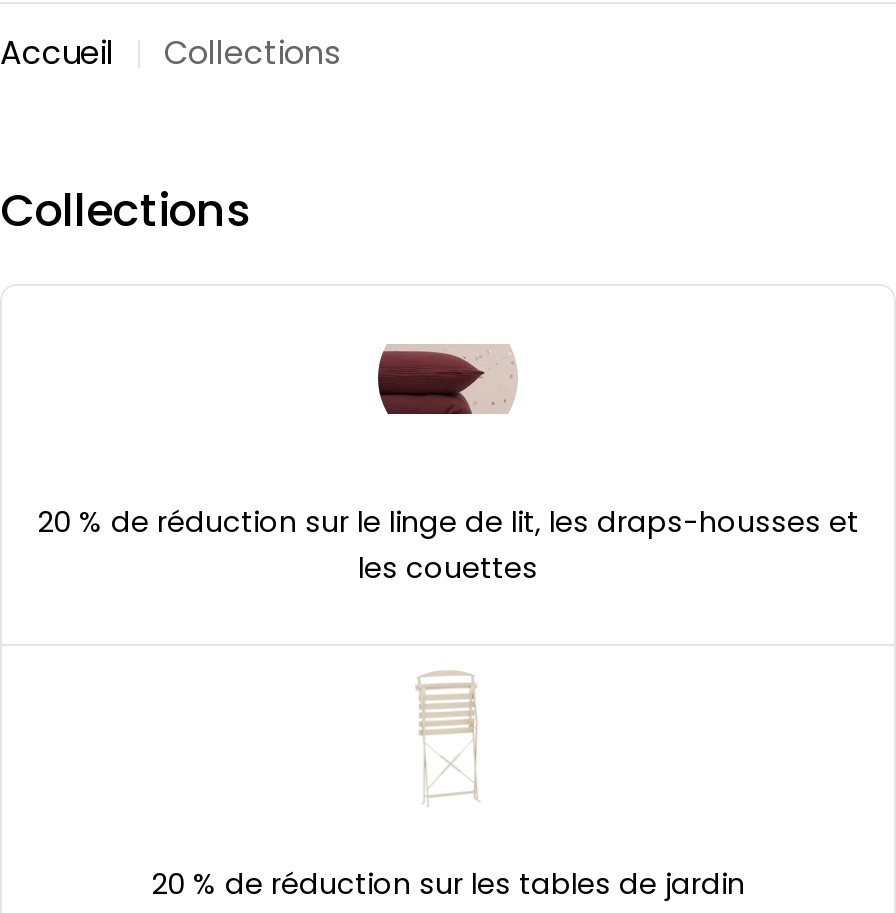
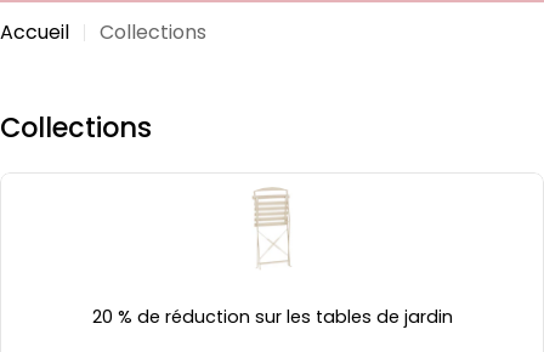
[376,310,518,416] [image] -> none
[37,503,859,589] 20 % de réduction sur le linge de lit, les draps-housses et | les couettes -> none

